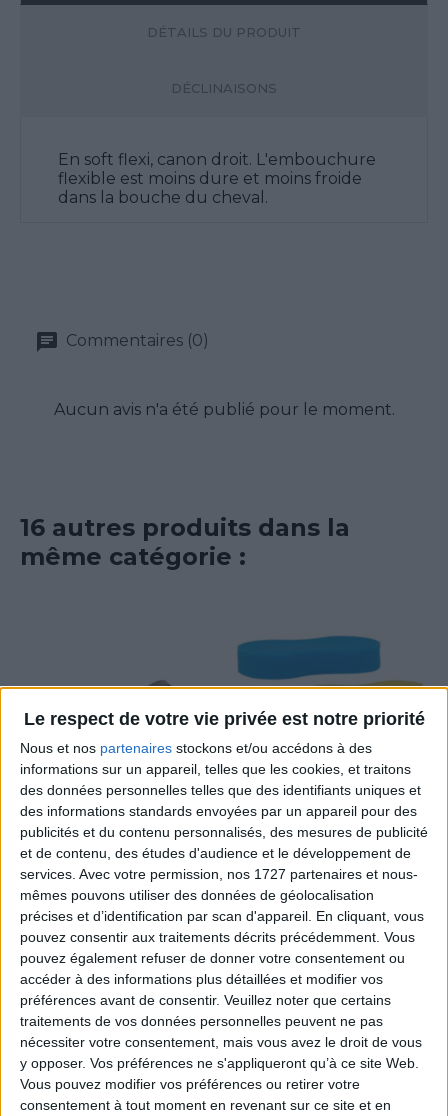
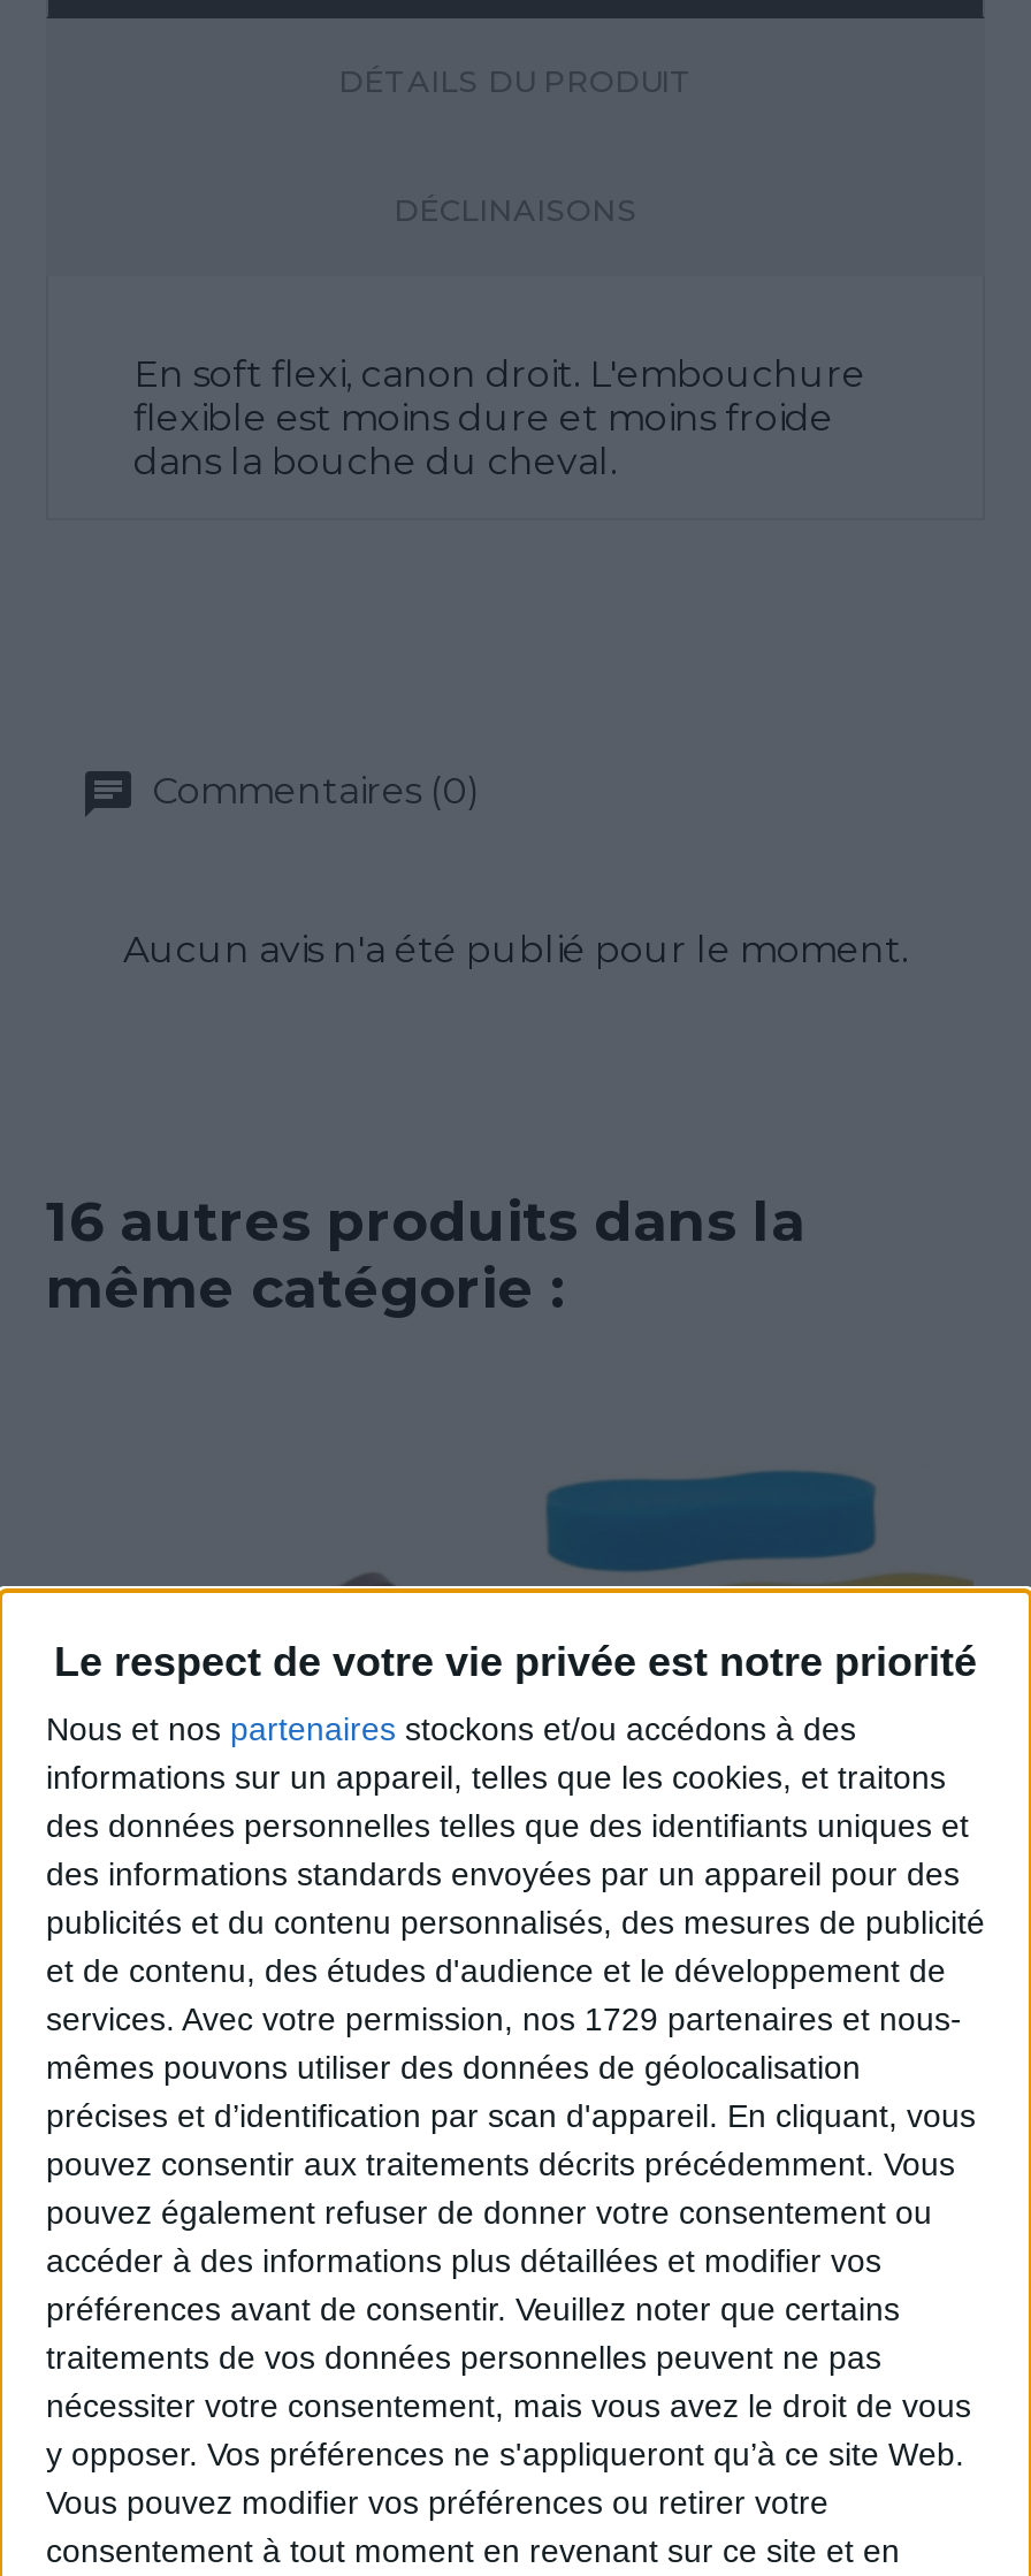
[20,866,418,882] services. Avec votre permission, nos 1727 partenaires et nous- -> [46,2001,962,2038] services. Avec votre permission, nos 1729 partenaires et nous-

